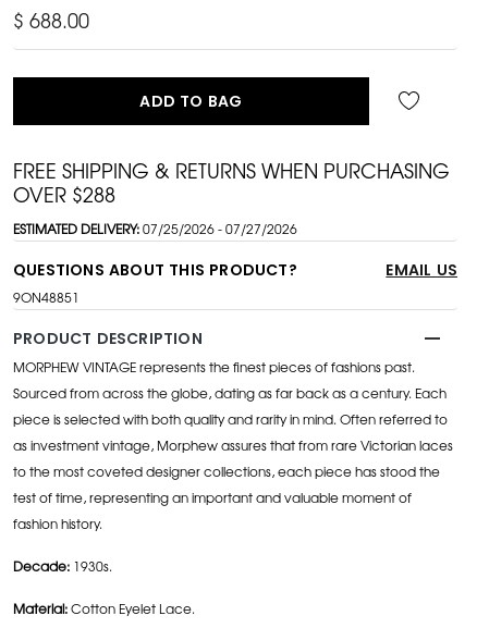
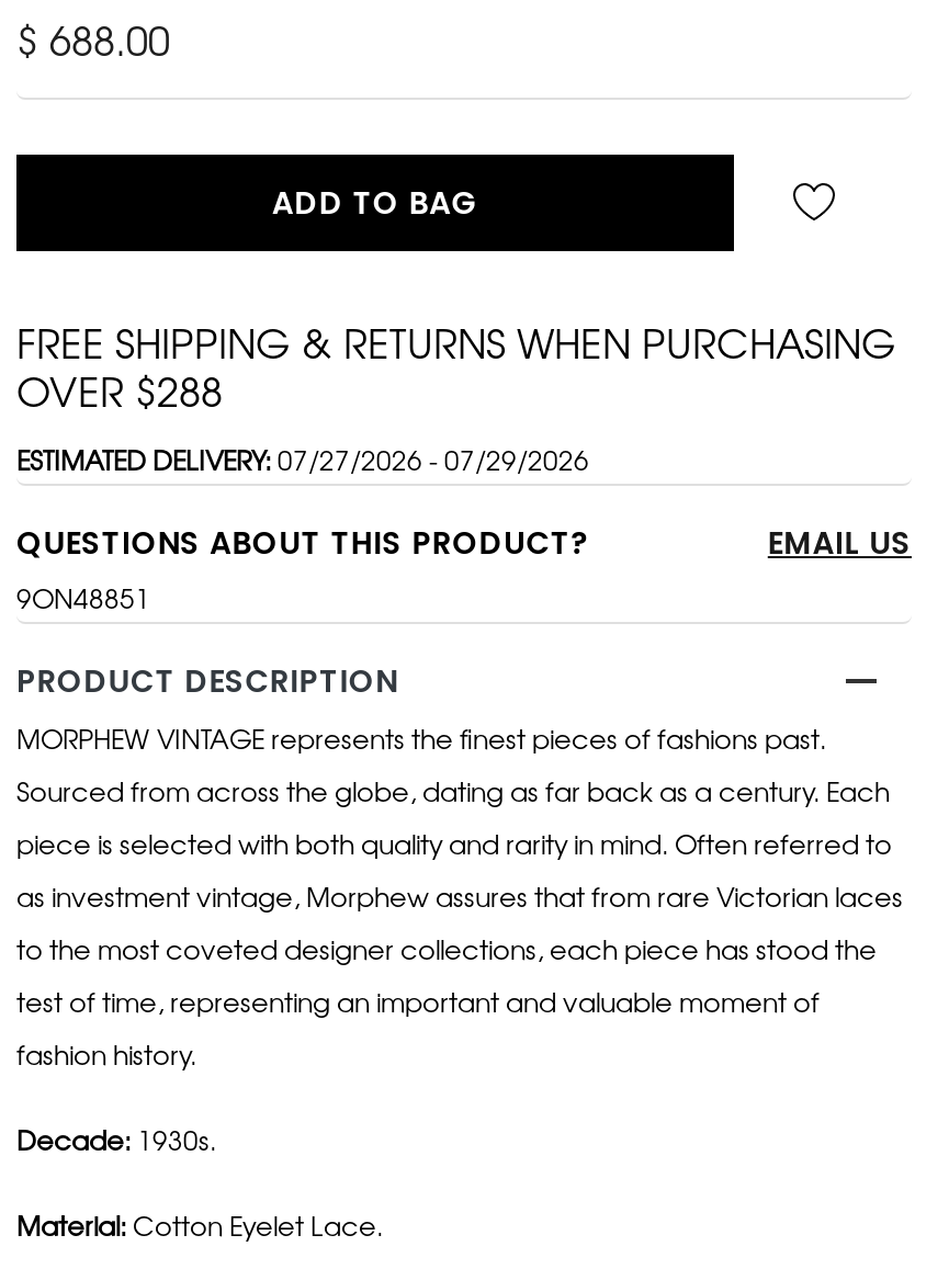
[13,219,297,238] ESTIMATED DELIVERY: 07/25/2026 - 07/27/2026 -> [16,439,589,479] ESTIMATED DELIVERY: 07/27/2026 - 07/29/2026

